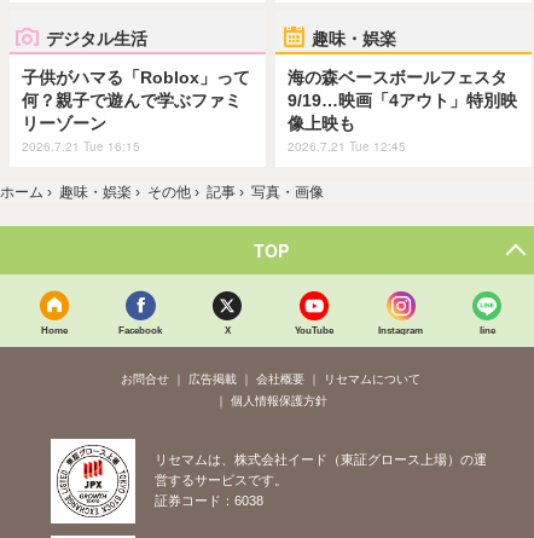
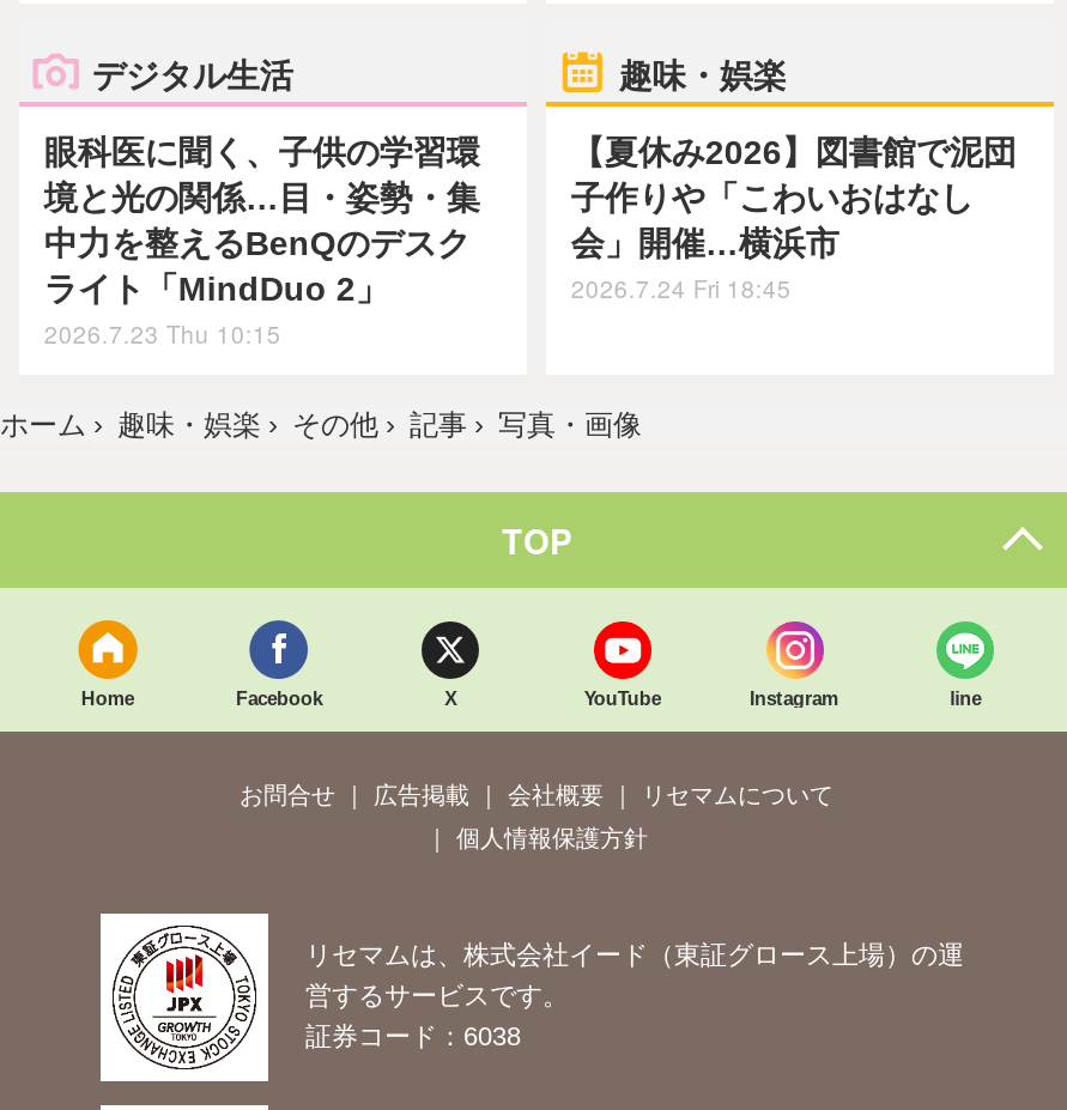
[22,68,251,155] 子供がハマる「Roblox」って | 何？親子で遊んで学ぶファミ | リーゾーン | 2026.7.21 Tue 16:15 -> [44,133,480,351] 眼科医に聞く、子供の学習環 | 境と光の関係…目・姿勢・集 | 中力を整えるBenQのデスク | ライト「MindDuo 2」 | 2026.7.23 Thu 10:15
[288,68,518,155] 海の森ベースボールフェスタ | 9/19…映画「4アウト」特別映 | 像上映も | 2026.7.21 Tue 12:45 -> [571,133,1016,305] 【夏休み2026】図書館で泥団 | 子作りや「こわいおはなし | 会」開催…横浜市 | 2026.7.24 Fri 18:45

